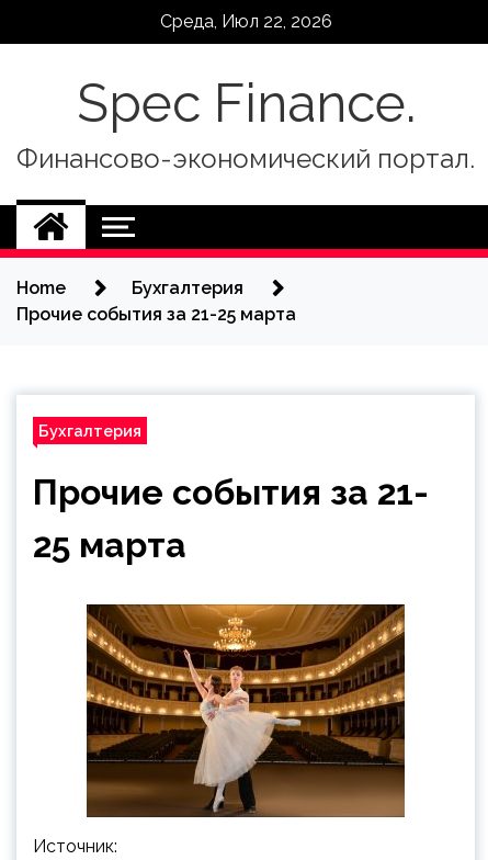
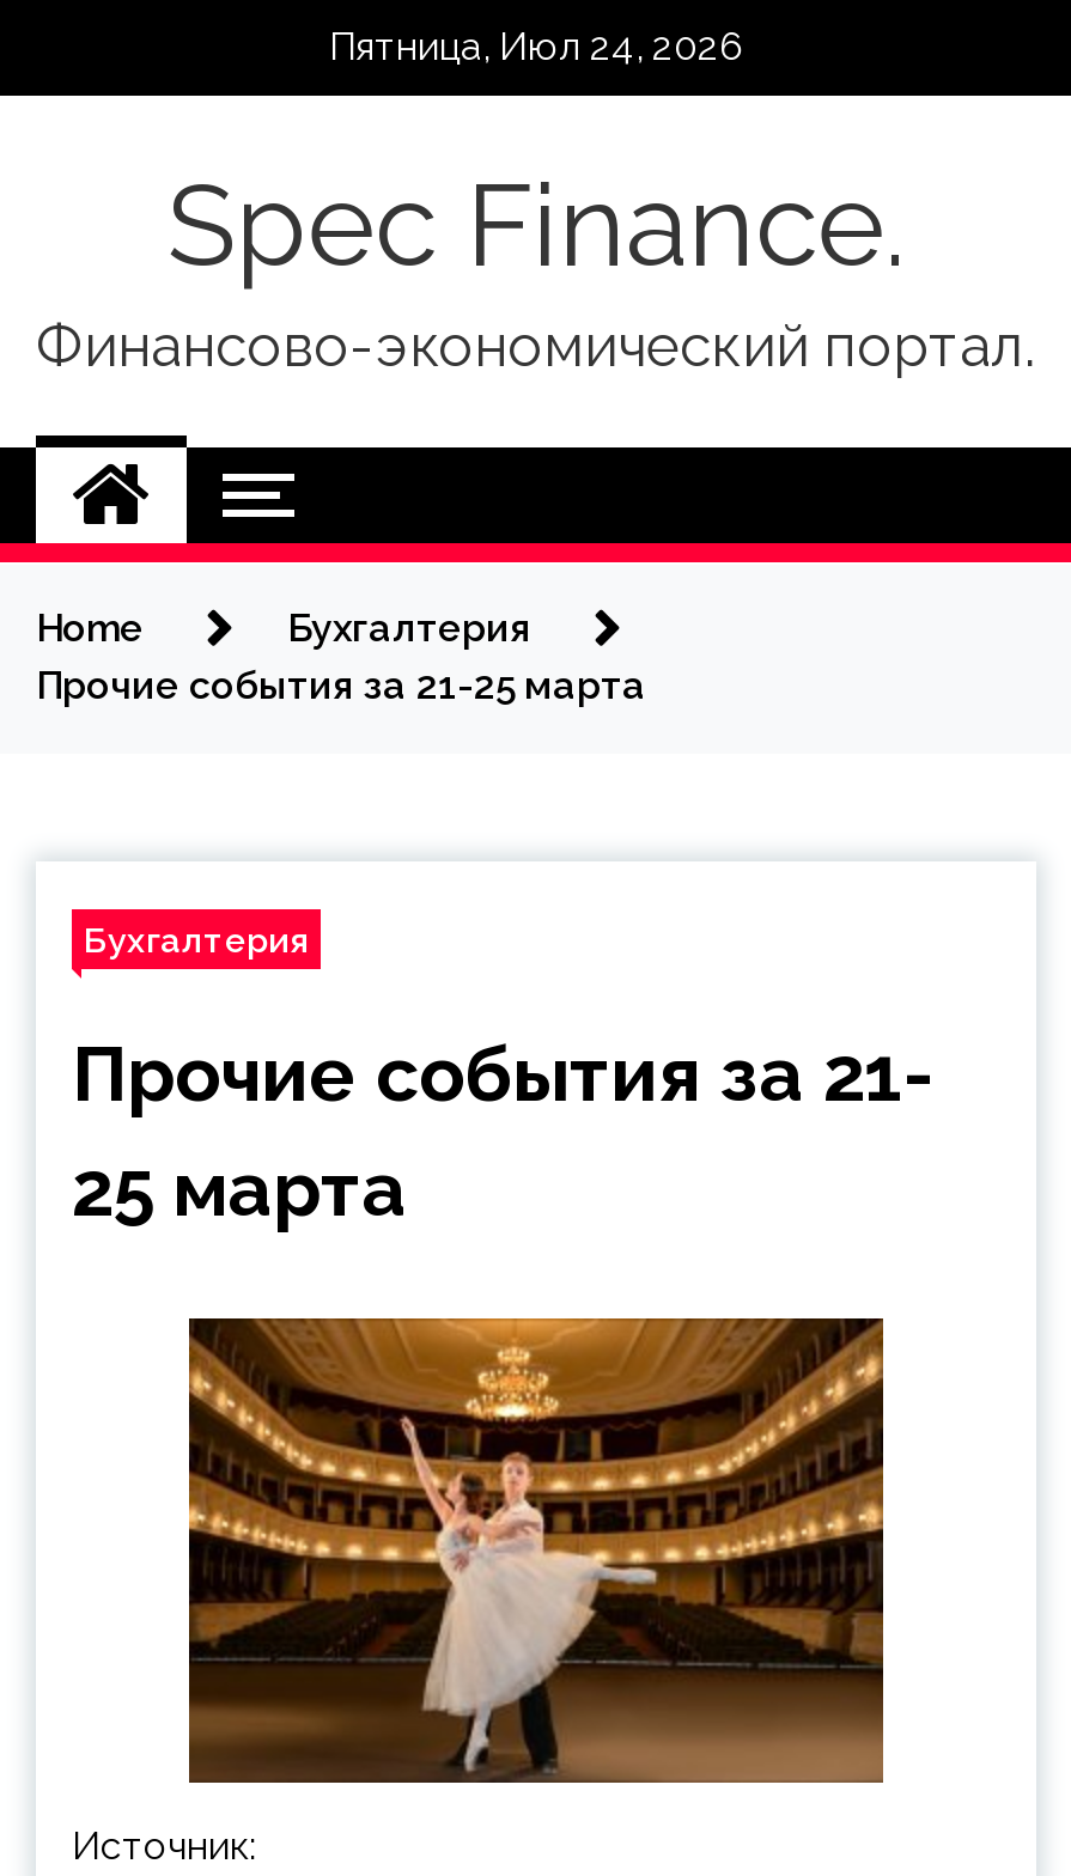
[160,11,332,32] Среда, Июл 22, 2026 -> [329,24,743,69] Пятница, Июл 24, 2026

